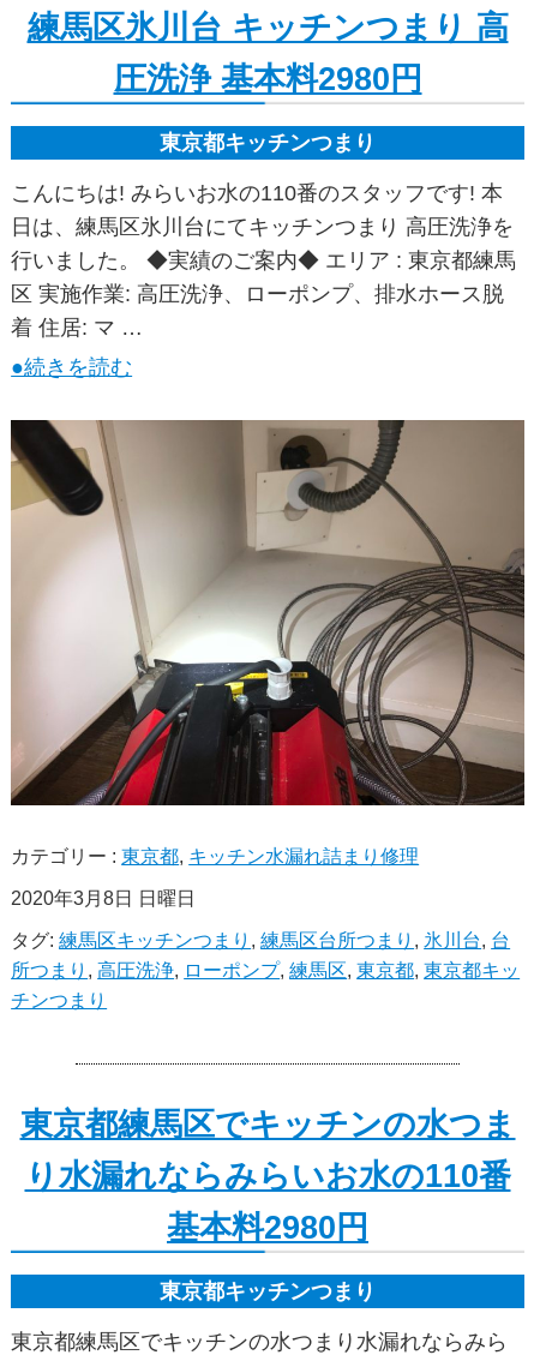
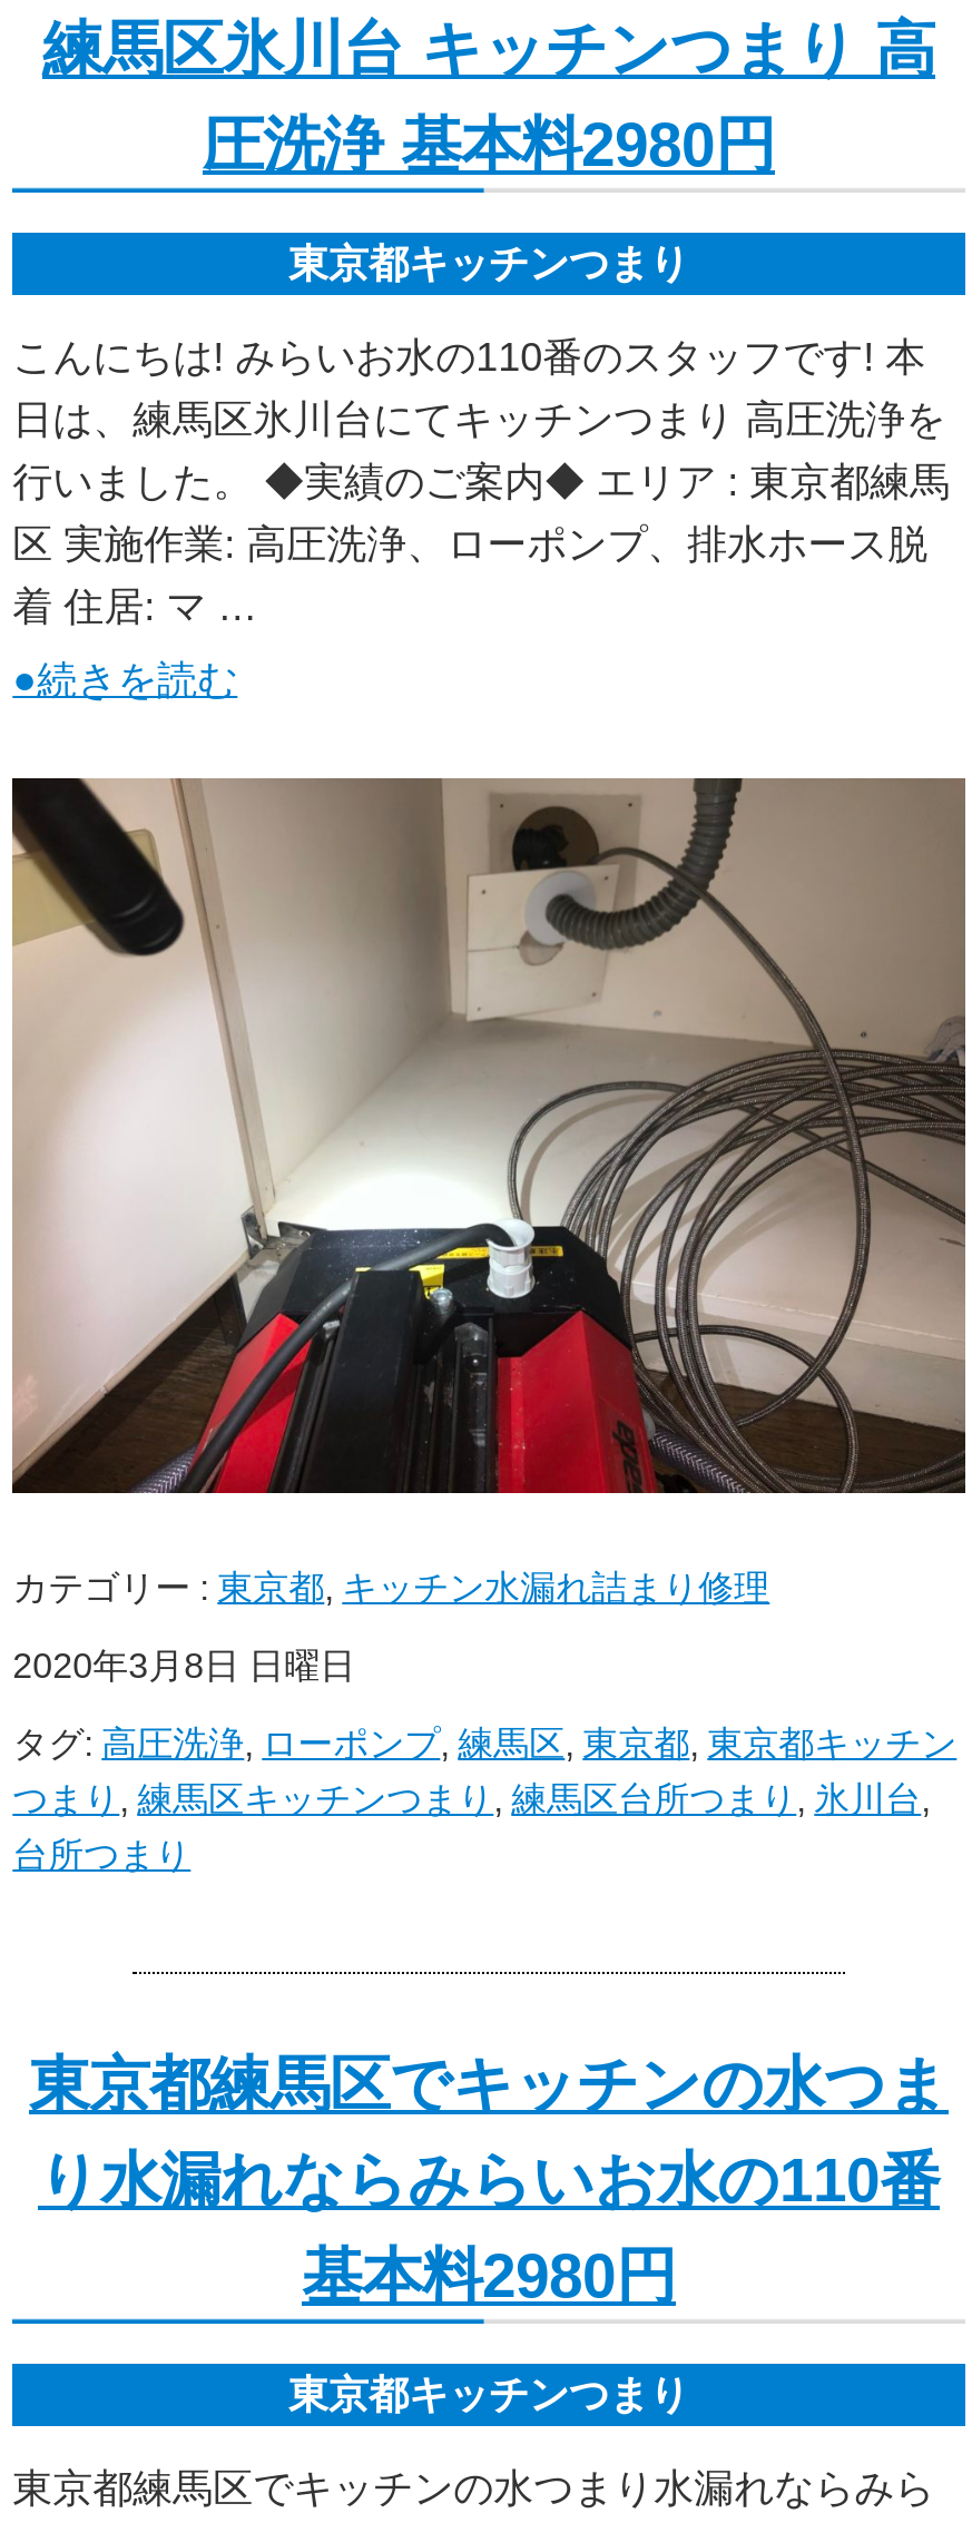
[11,930,510,950] タグ:練馬区キッチンつまり,練馬区台所つまり,氷川台,台 -> [13,1724,957,1762] タグ:高圧洗浄,ローポンプ,練馬区,東京都,東京都キッチン
[11,960,520,980] 所つまり,高圧洗浄,ローポンプ,練馬区,東京都,東京都キッ -> [13,1780,930,1818] つまり,練馬区キッチンつまり,練馬区台所つまり,氷川台,
[11,990,107,1010] チンつまり -> [13,1835,191,1873] 台所つまり

